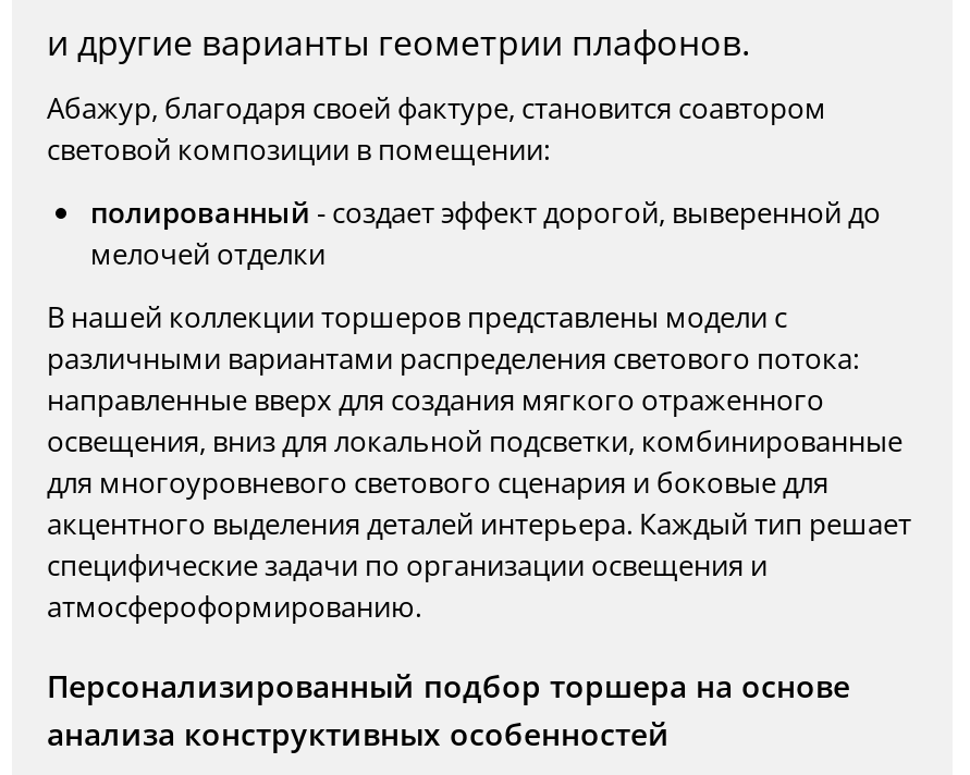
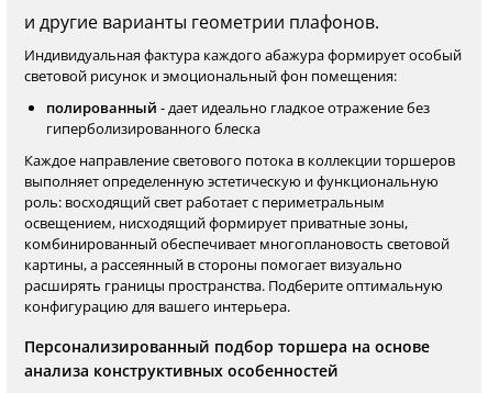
[47,88,826,169] Абажур, благодаря своей фактуре, становится соавтором | световой композиции в помещении: -> [24,45,462,86] Индивидуальная фактура каждого абажура формирует особый | световой рисунок и эмоциональный фон помещения:
[90,193,881,273] полированный - создает эффект дорогой, выверенной до | мелочей отделки -> [46,98,430,138] полированный - дает идеально гладкое отражение без | гиперболизированного блеска
[47,297,911,626] В нашей коллекции торшеров представлены модели с | различными вариантами распределения светового потока: | направленные вверх для создания мягкого отраженного | освещения, вниз для локальной подсветки, комбинированные | для многоуровневого светового сценария и боковые для | акцентного выделения деталей интерьера. Каждый тип решает | специфические задачи по организации освещения и | атмосфероформированию. -> [24,150,455,316] Каждое направление светового потока в коллекции торшеров | выполняет определенную эстетическую и функциональную | роль: восходящий свет работает с периметральным | освещением, нисходящий формирует приватные зоны, | комбинированный обеспечивает многоплановость световой | картины, а рассеянный в стороны помогает визуально | расширять границы пространства. Подберите оптимальную | конфигурацию для вашего интерьера.

